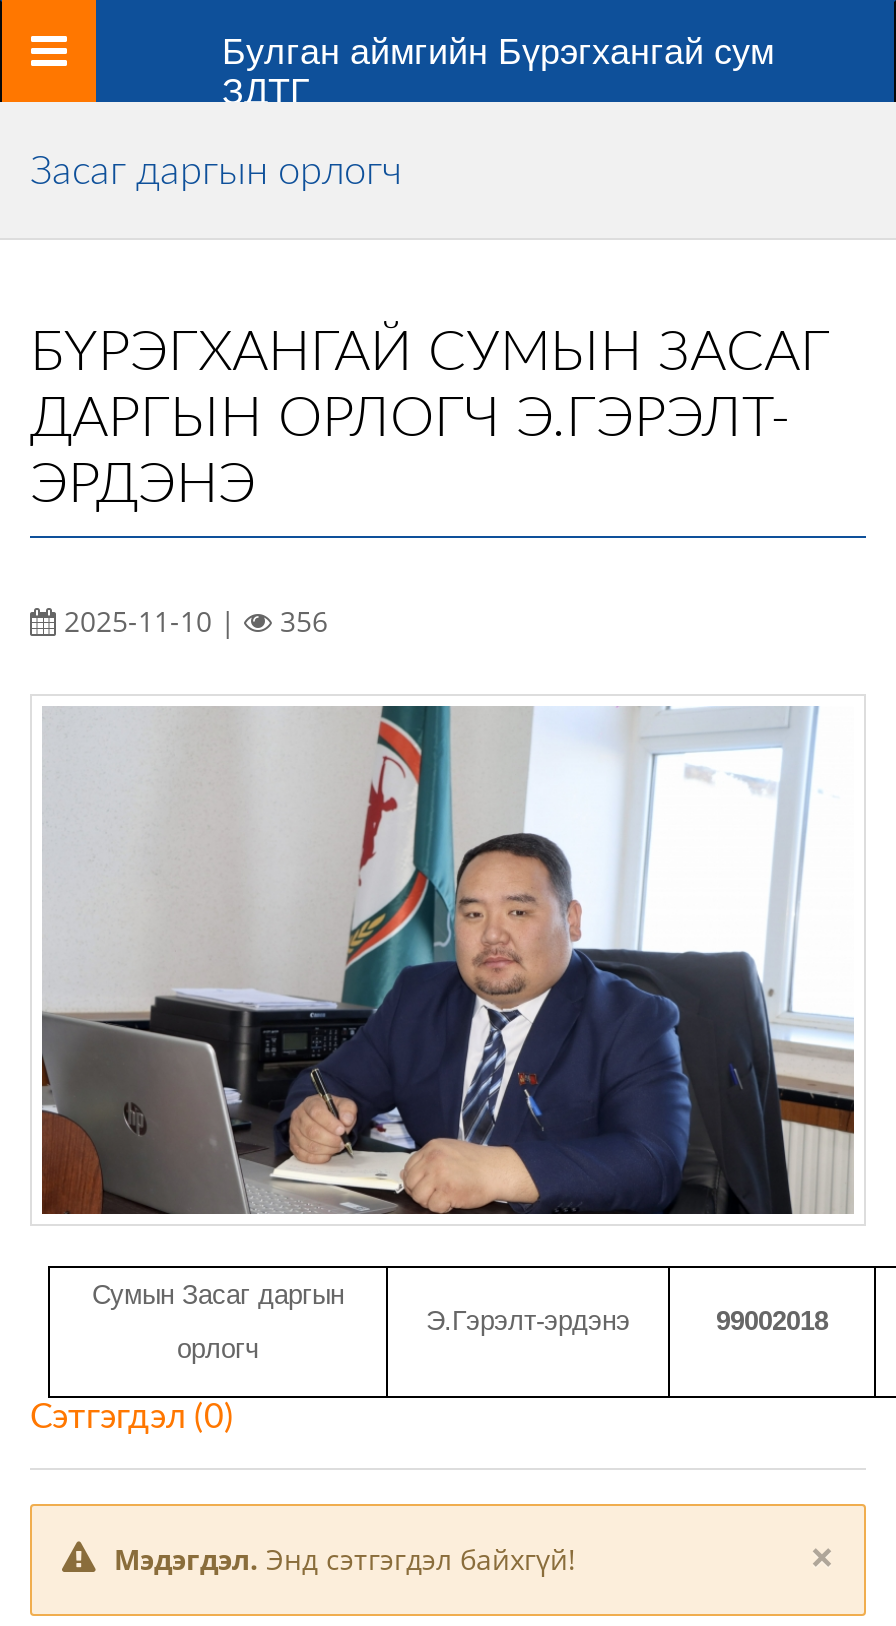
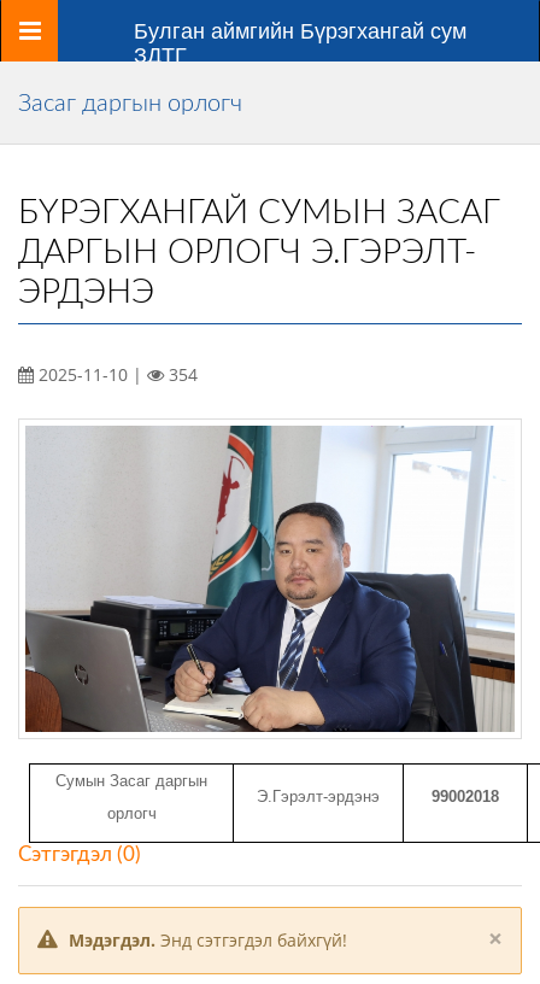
[272,602,336,640] 356 -> [164,363,202,386] 354

